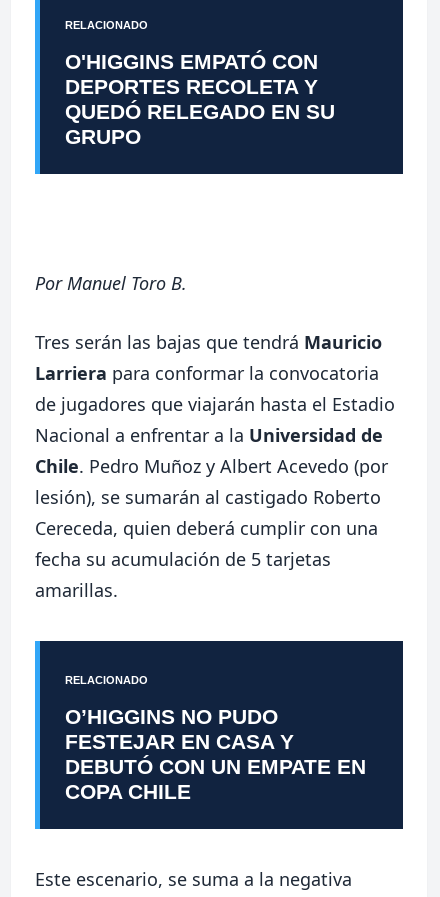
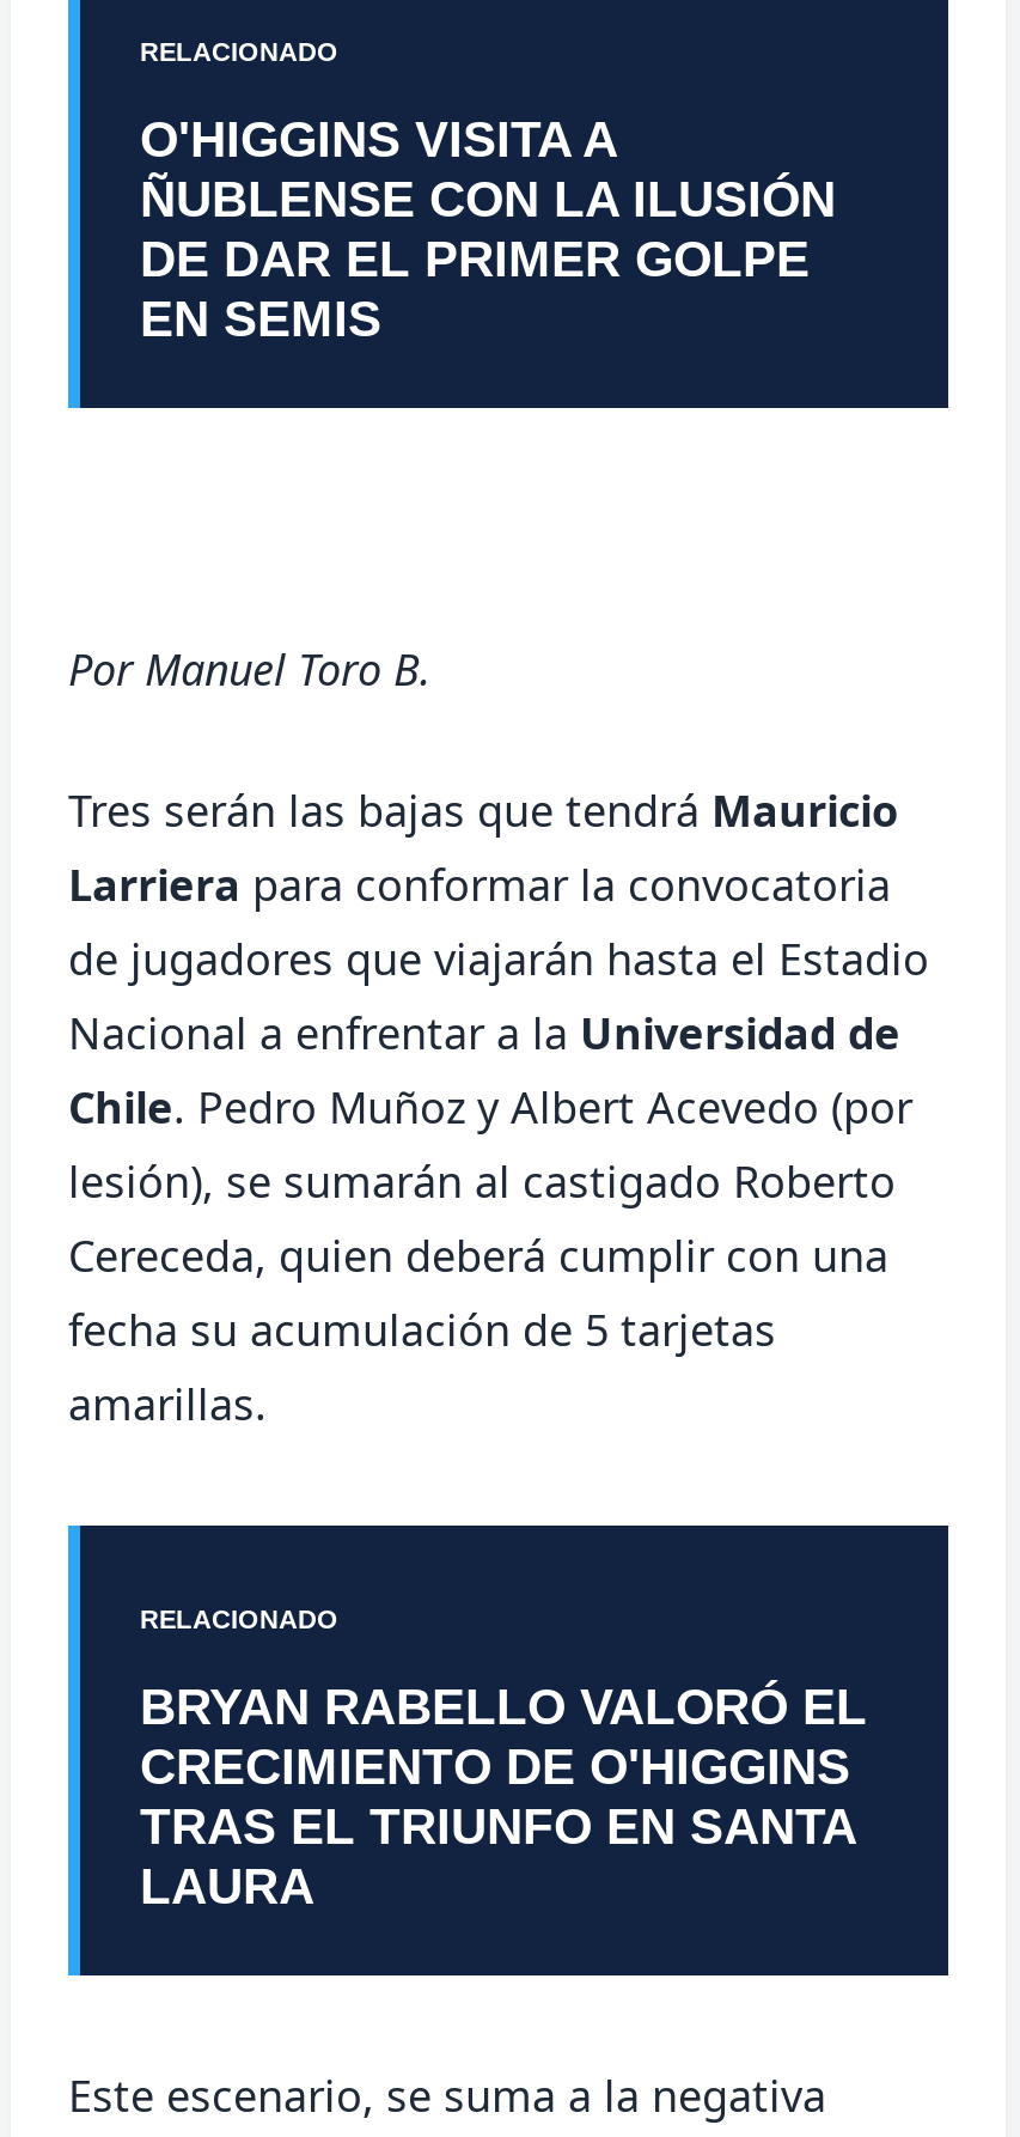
[65,50,335,148] O'HIGGINS EMPATÓ CON | DEPORTES RECOLETA Y | QUEDÓ RELEGADO EN SU | GRUPO -> [140,112,836,346] O'HIGGINS VISITA A | ÑUBLENSE CON LA ILUSIÓN | DE DAR EL PRIMER GOLPE | EN SEMIS
[65,705,366,803] O’HIGGINS NO PUDO | FESTEJAR EN CASA Y | DEBUTÓ CON UN EMPATE EN | COPA CHILE -> [140,1679,867,1914] BRYAN RABELLO VALORÓ EL | CRECIMIENTO DE O'HIGGINS | TRAS EL TRIUNFO EN SANTA | LAURA

